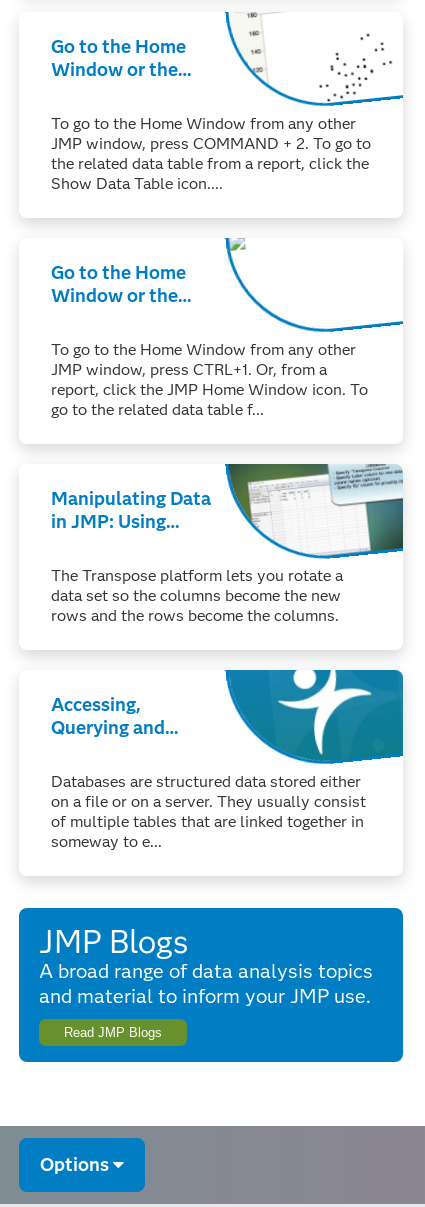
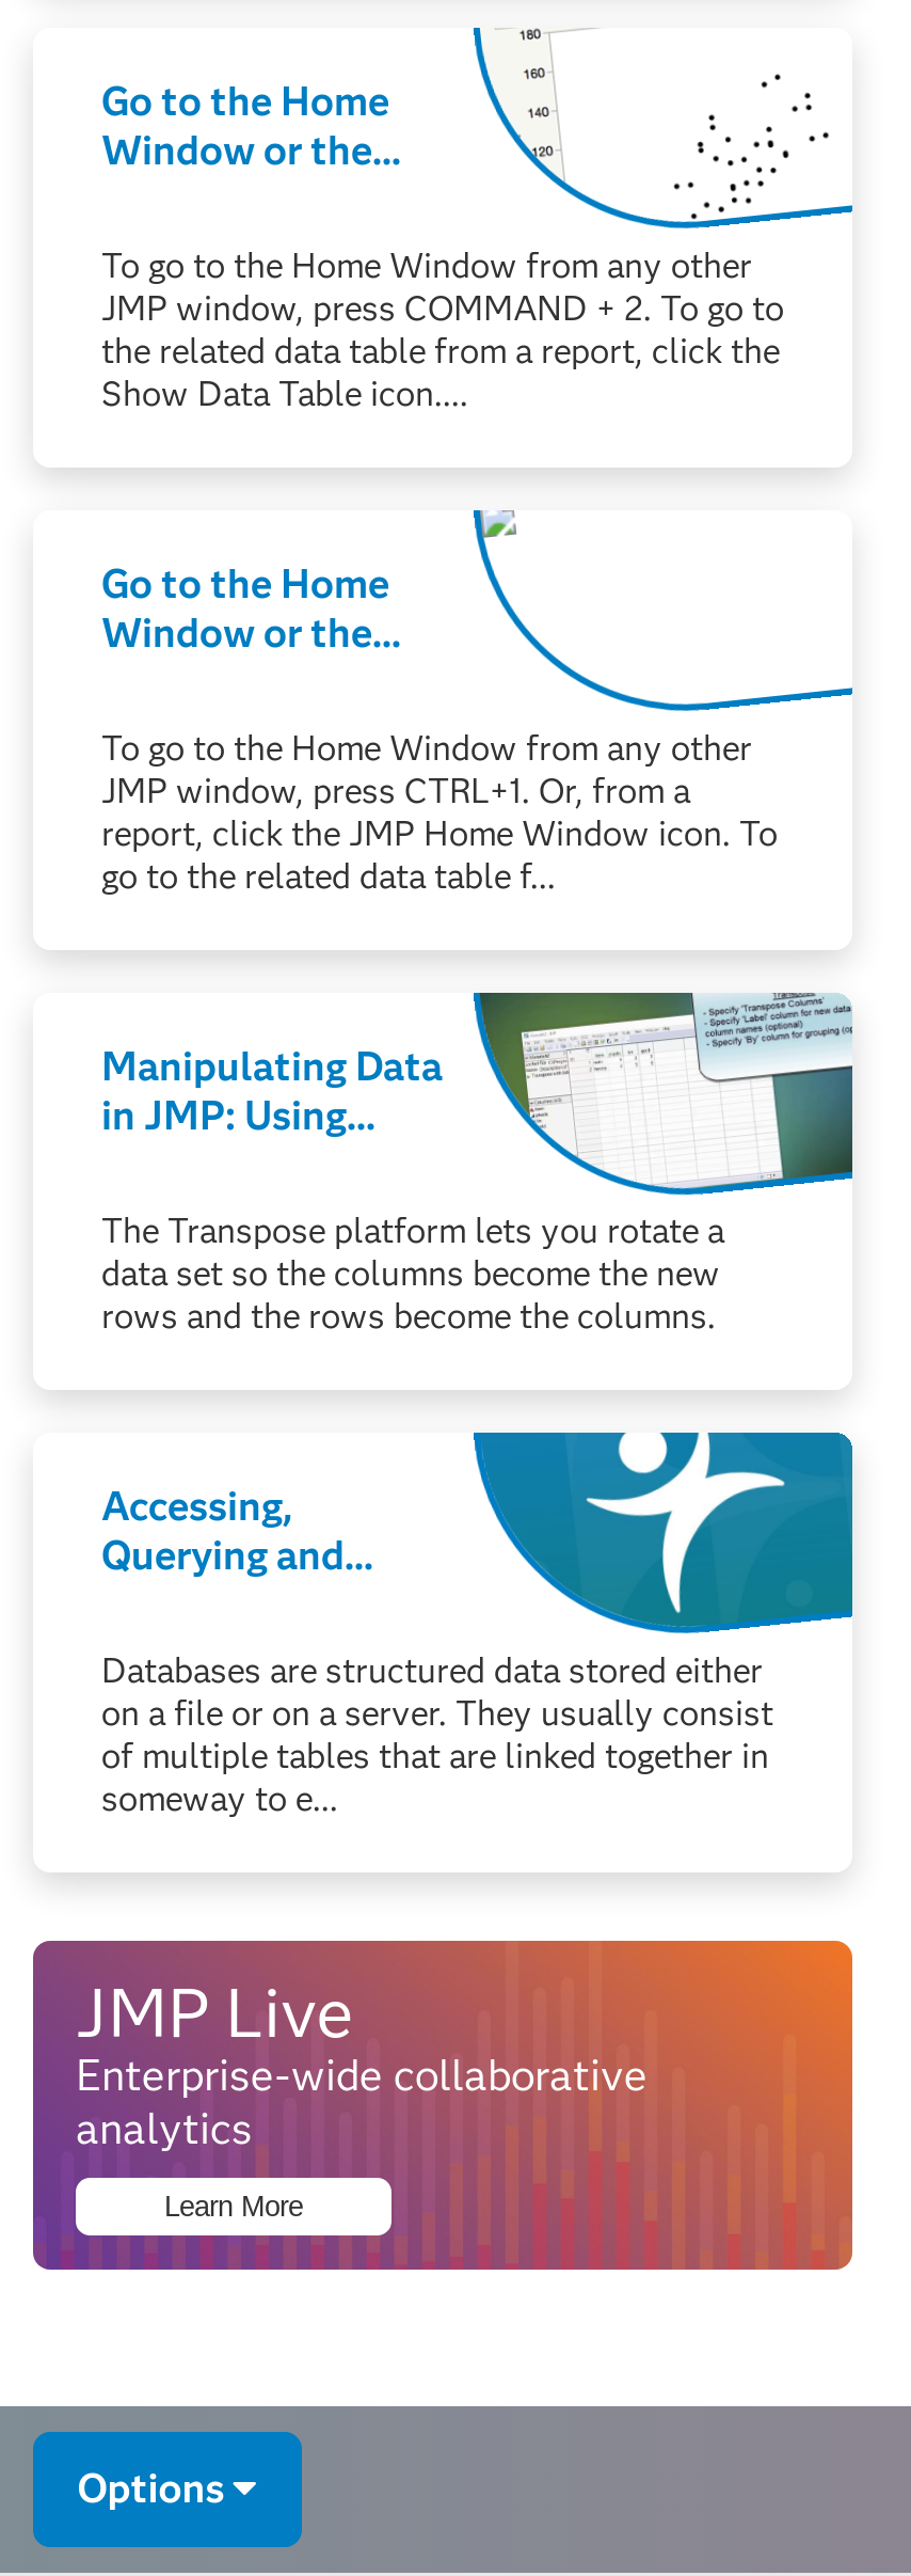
[18,907,404,1063] [image] | JMP Blogs | A broad range of data analysis topics | and material to inform your JMP use. -> [31,1939,854,2272] [image] | JMP Live | Enterprise-wide collaborative | analytics
[64,1025,162,1040] Read JMP Blogs -> [164,2190,303,2222] Learn More

